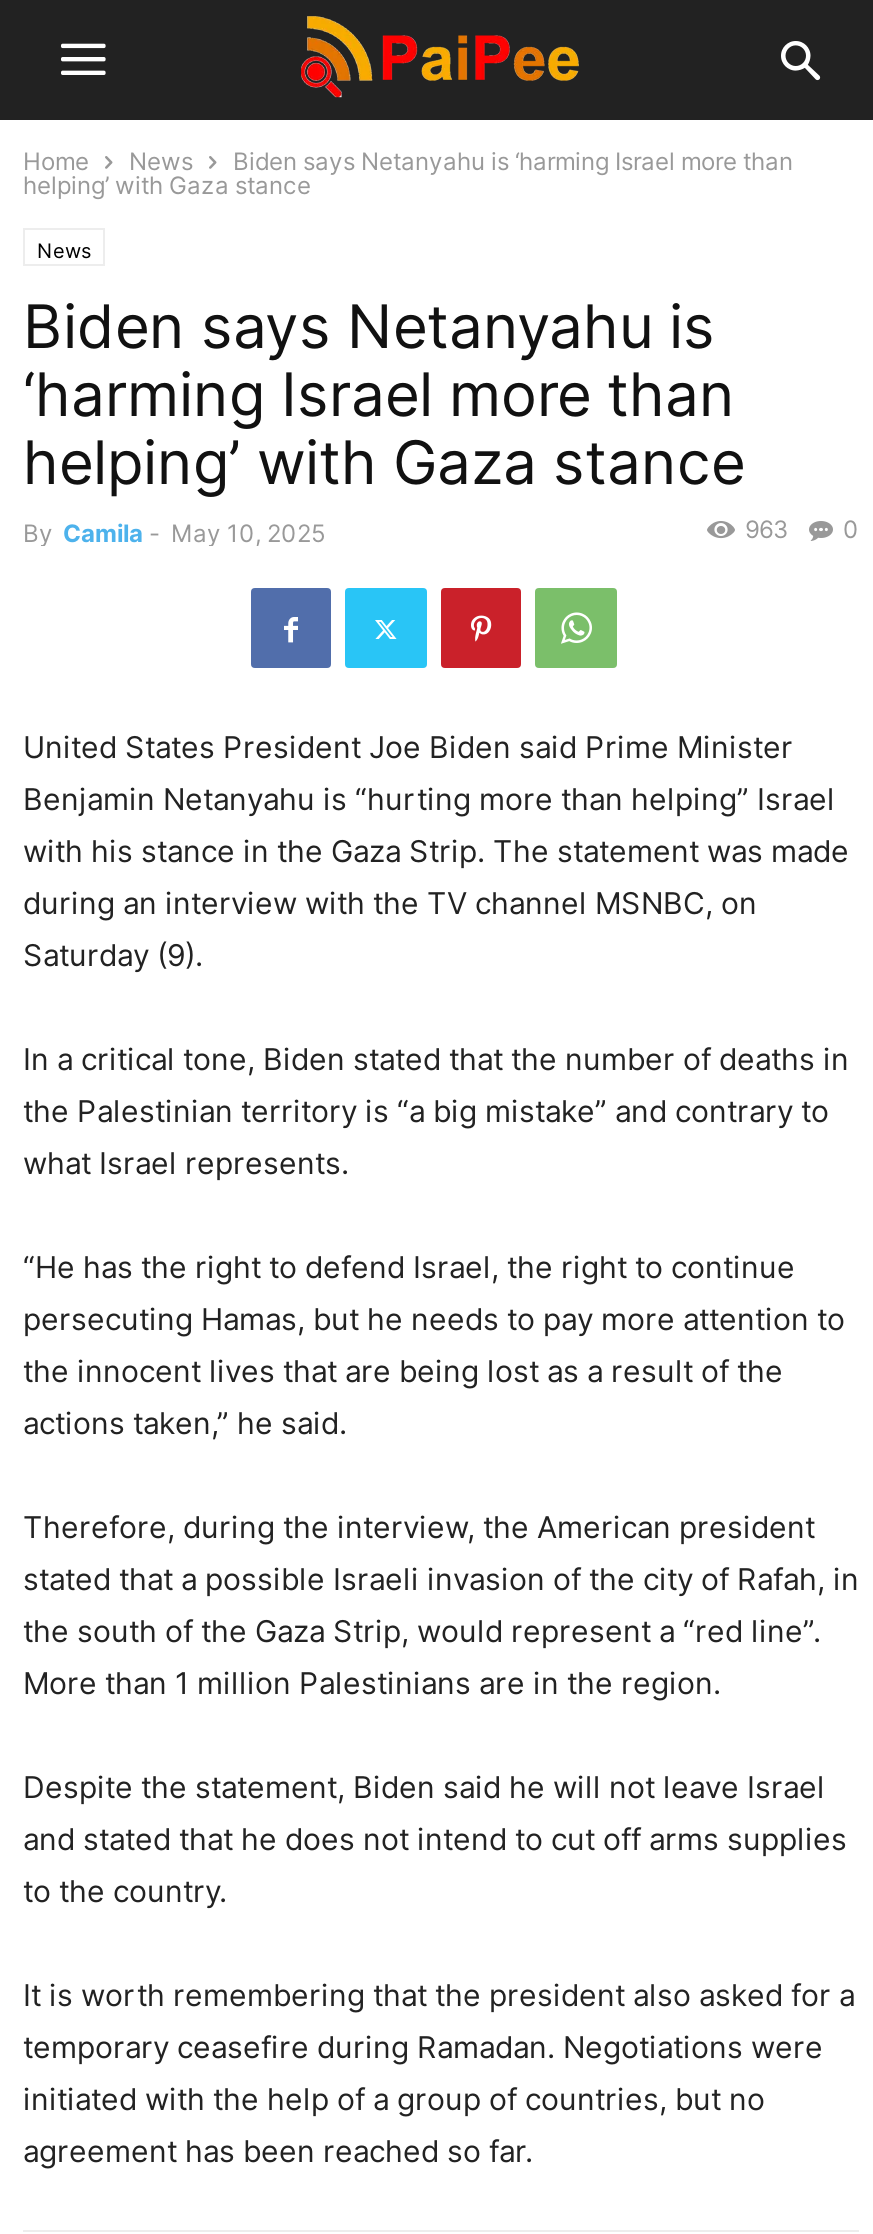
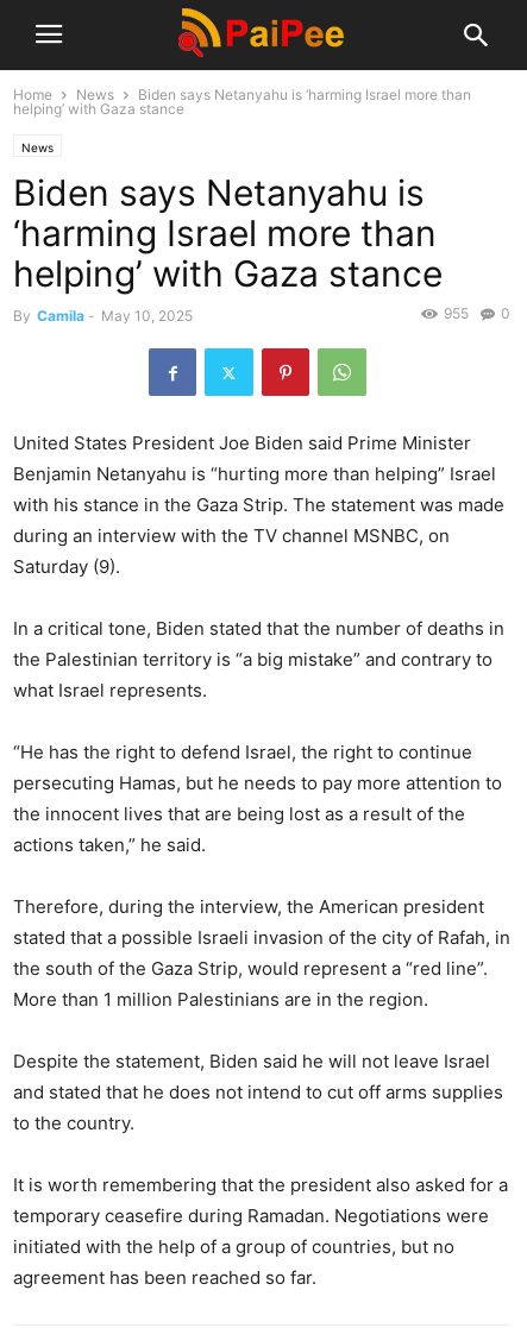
[745,514,859,544] 963 0 -> [444,304,510,322] 955 0

